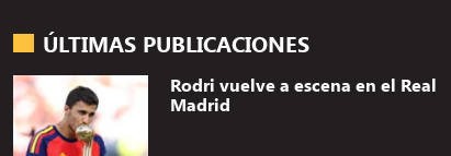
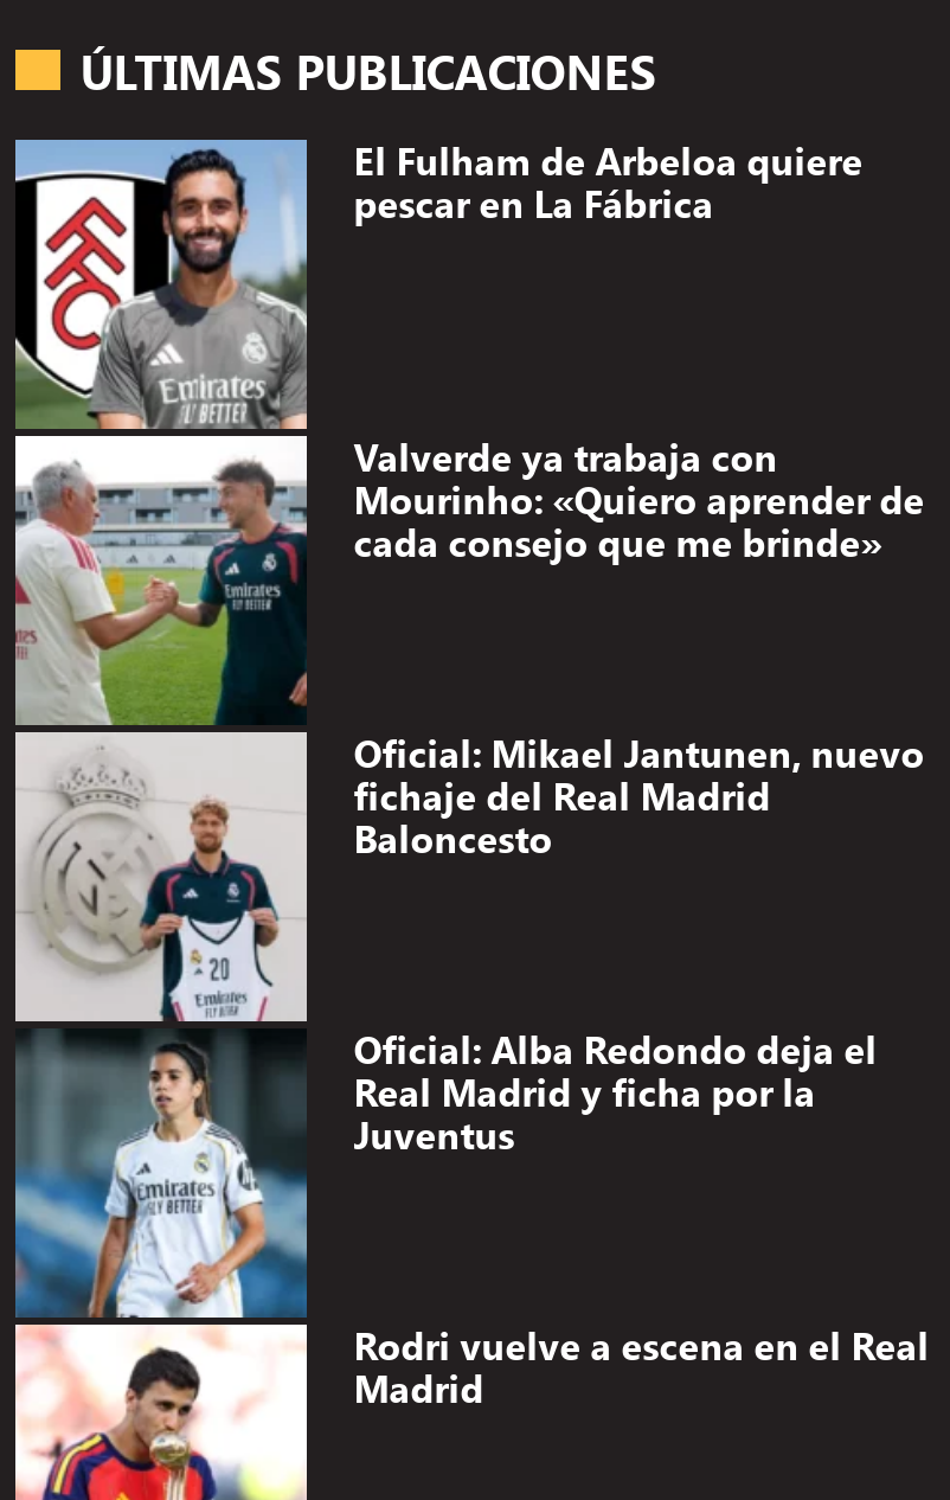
none -> [13,134,863,1320] [image] | El Fulham de Arbeloa quiere | pescar en La Fábrica
none -> [353,430,924,565] Valverde ya trabaja con | Mourinho: «Quiero aprender de | cada consejo que me brinde»
none -> [353,726,924,861] Oficial: Mikael Jantunen, nuevo | fichaje del Real Madrid | Baloncesto
none -> [353,1023,877,1158] Oficial: Alba Redondo deja el | Real Madrid y ficha por la | Juventus

